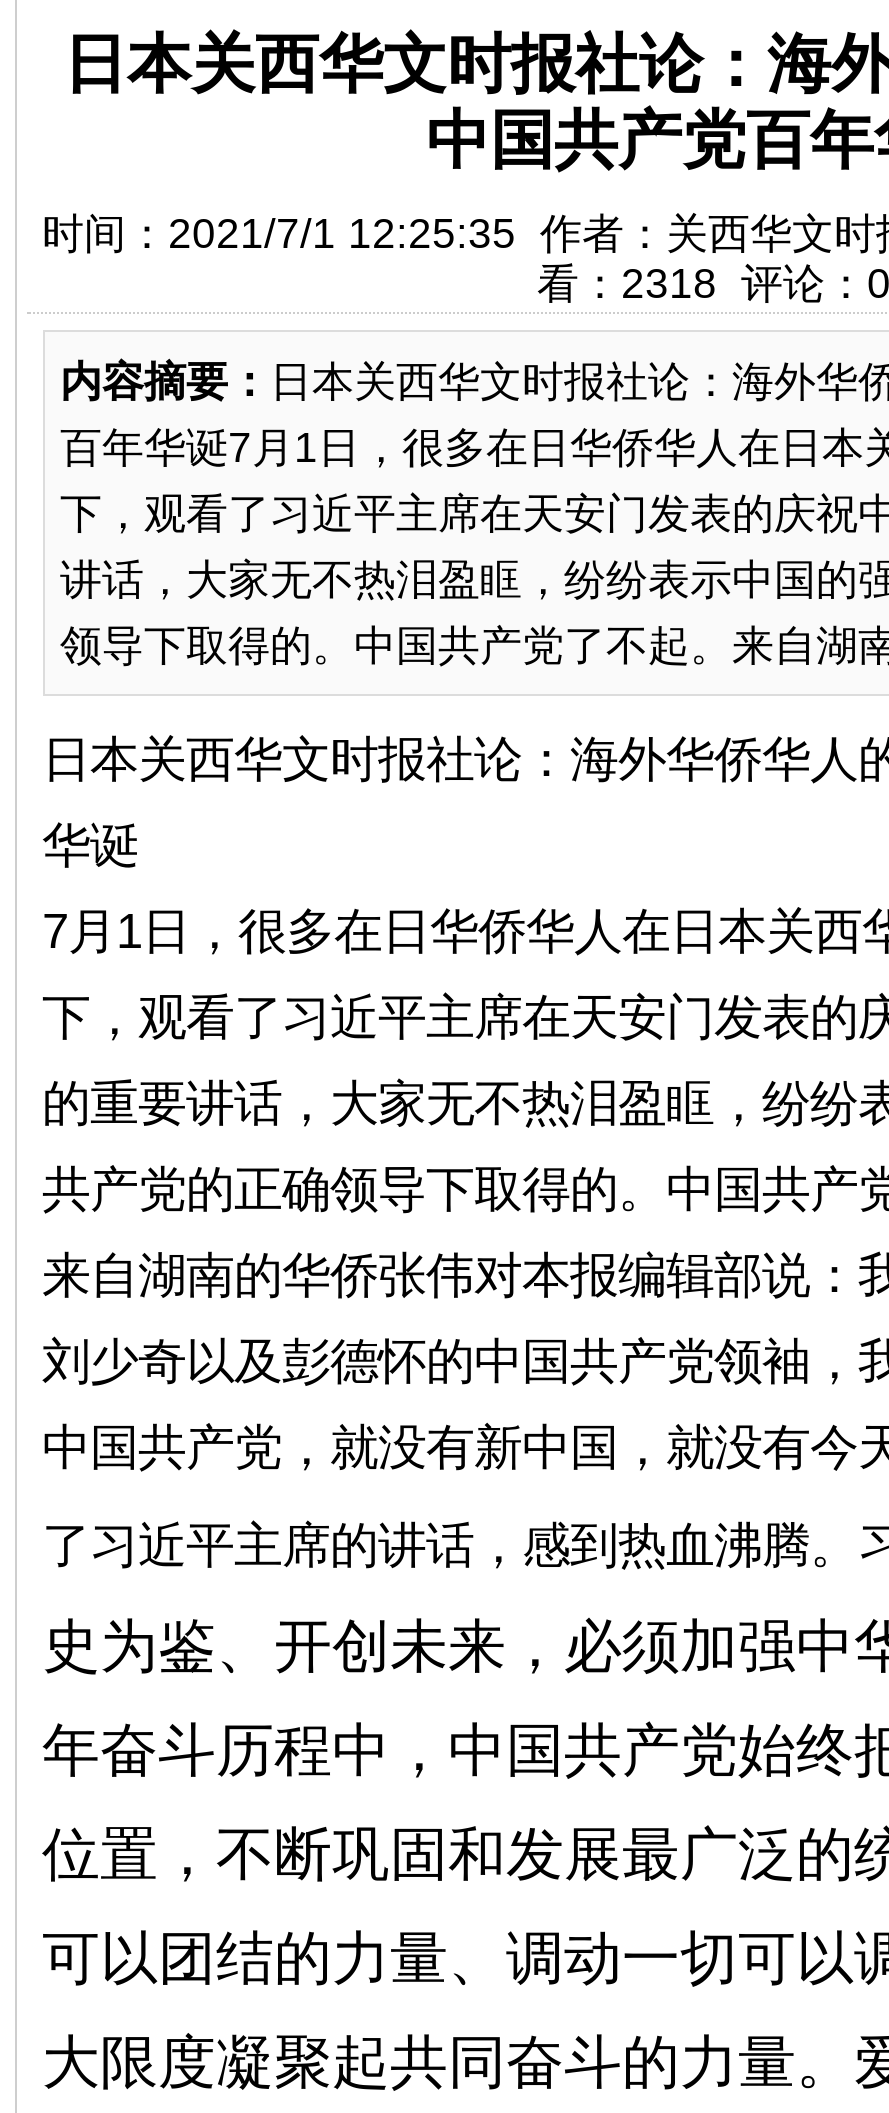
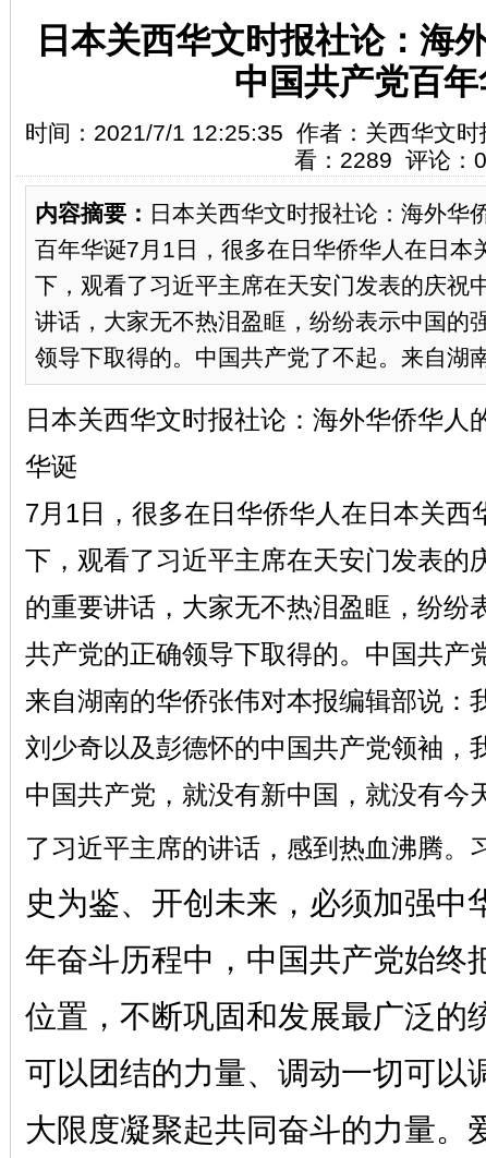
[537,260,889,306] 看：2318评论：0 -> [294,147,486,172] 看：2289评论：0

